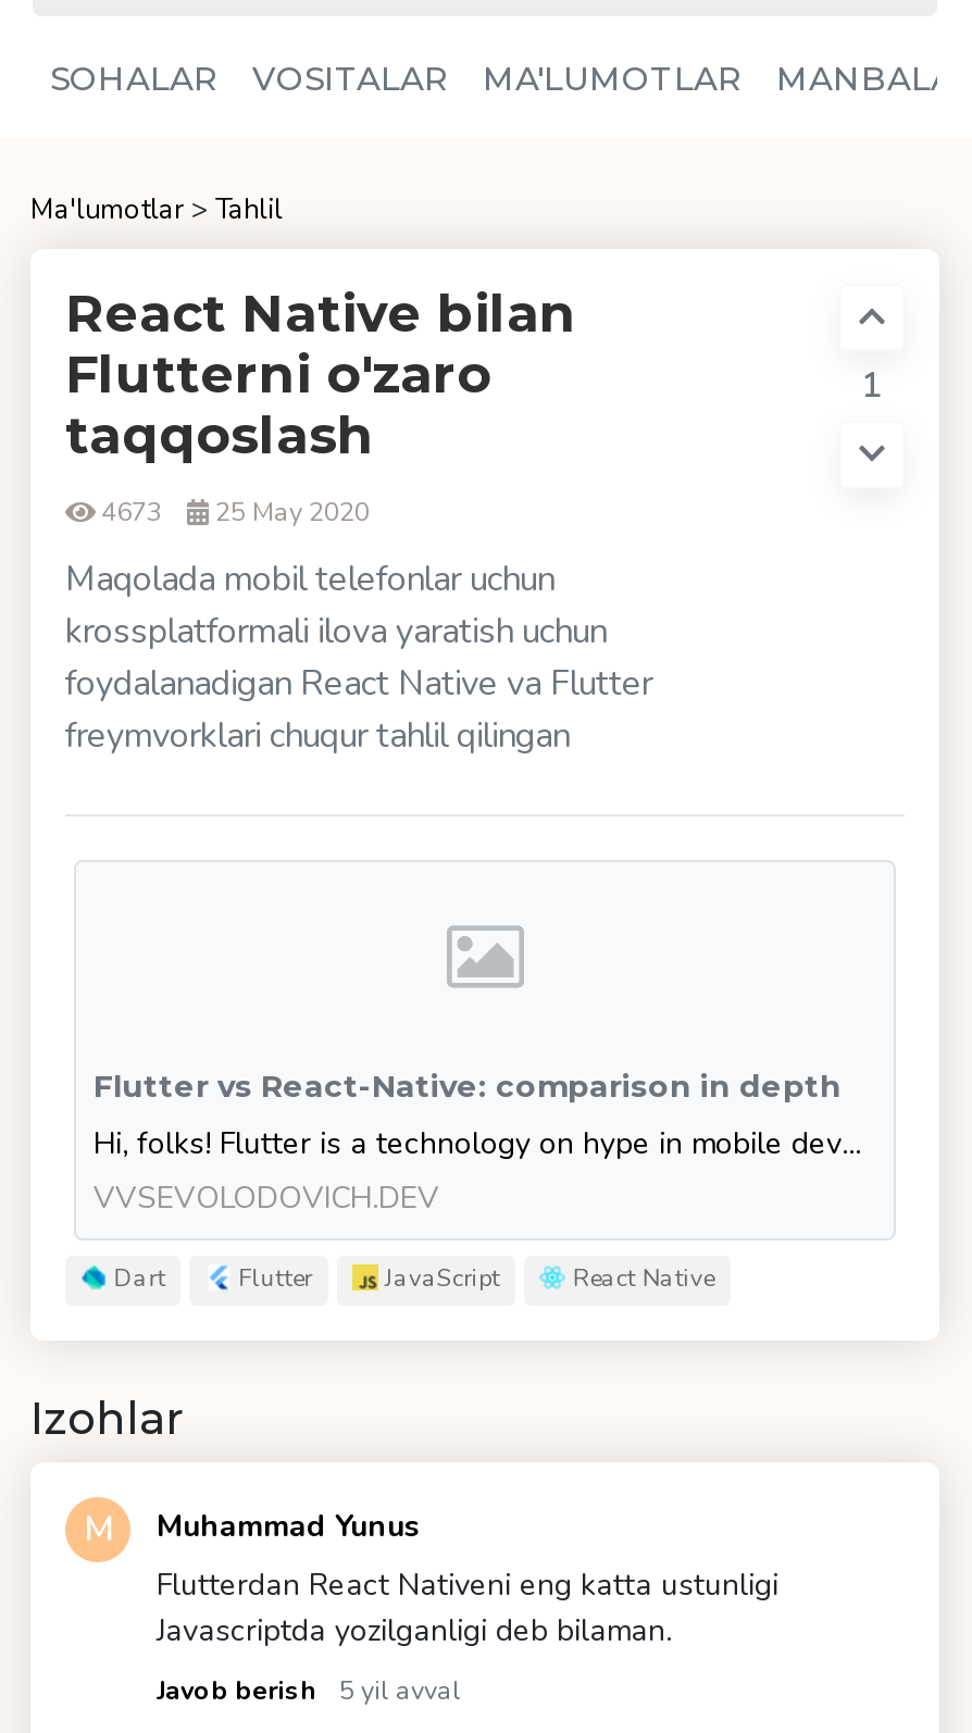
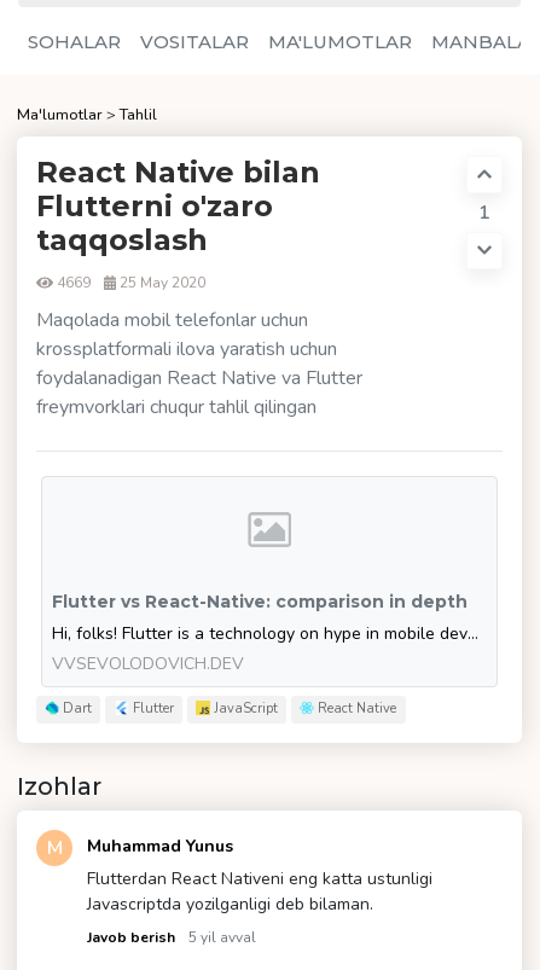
[95,495,370,529] 4673 25 May 2020 -> [53,273,205,292] 4669 25 May 2020

